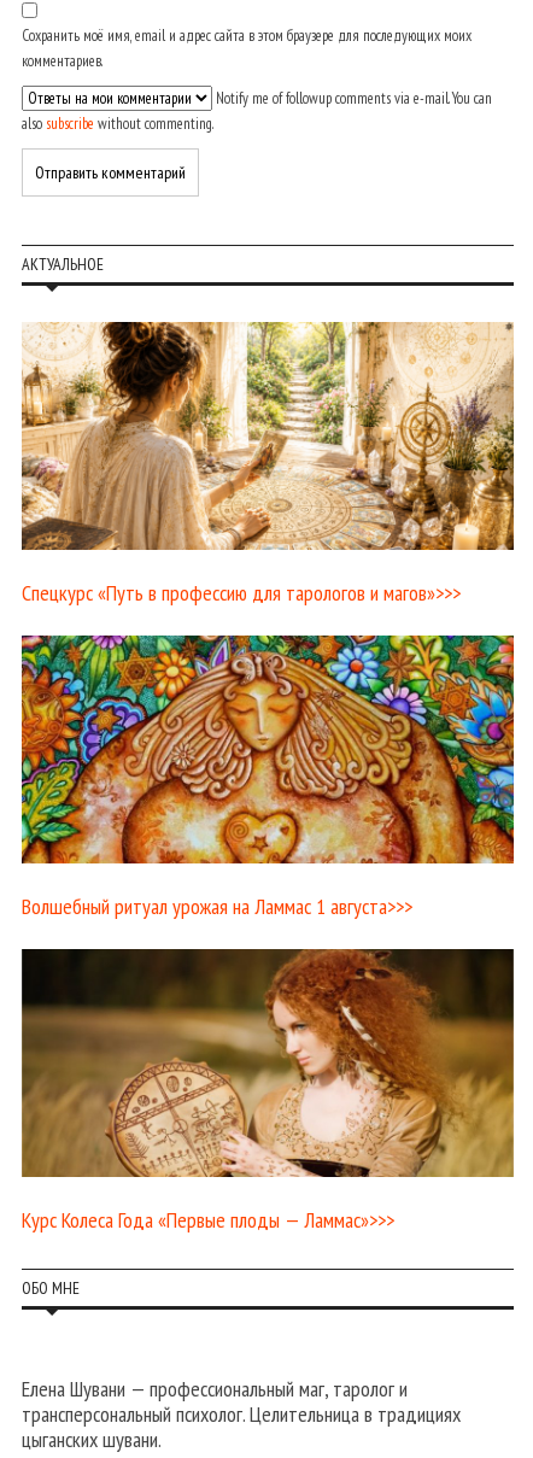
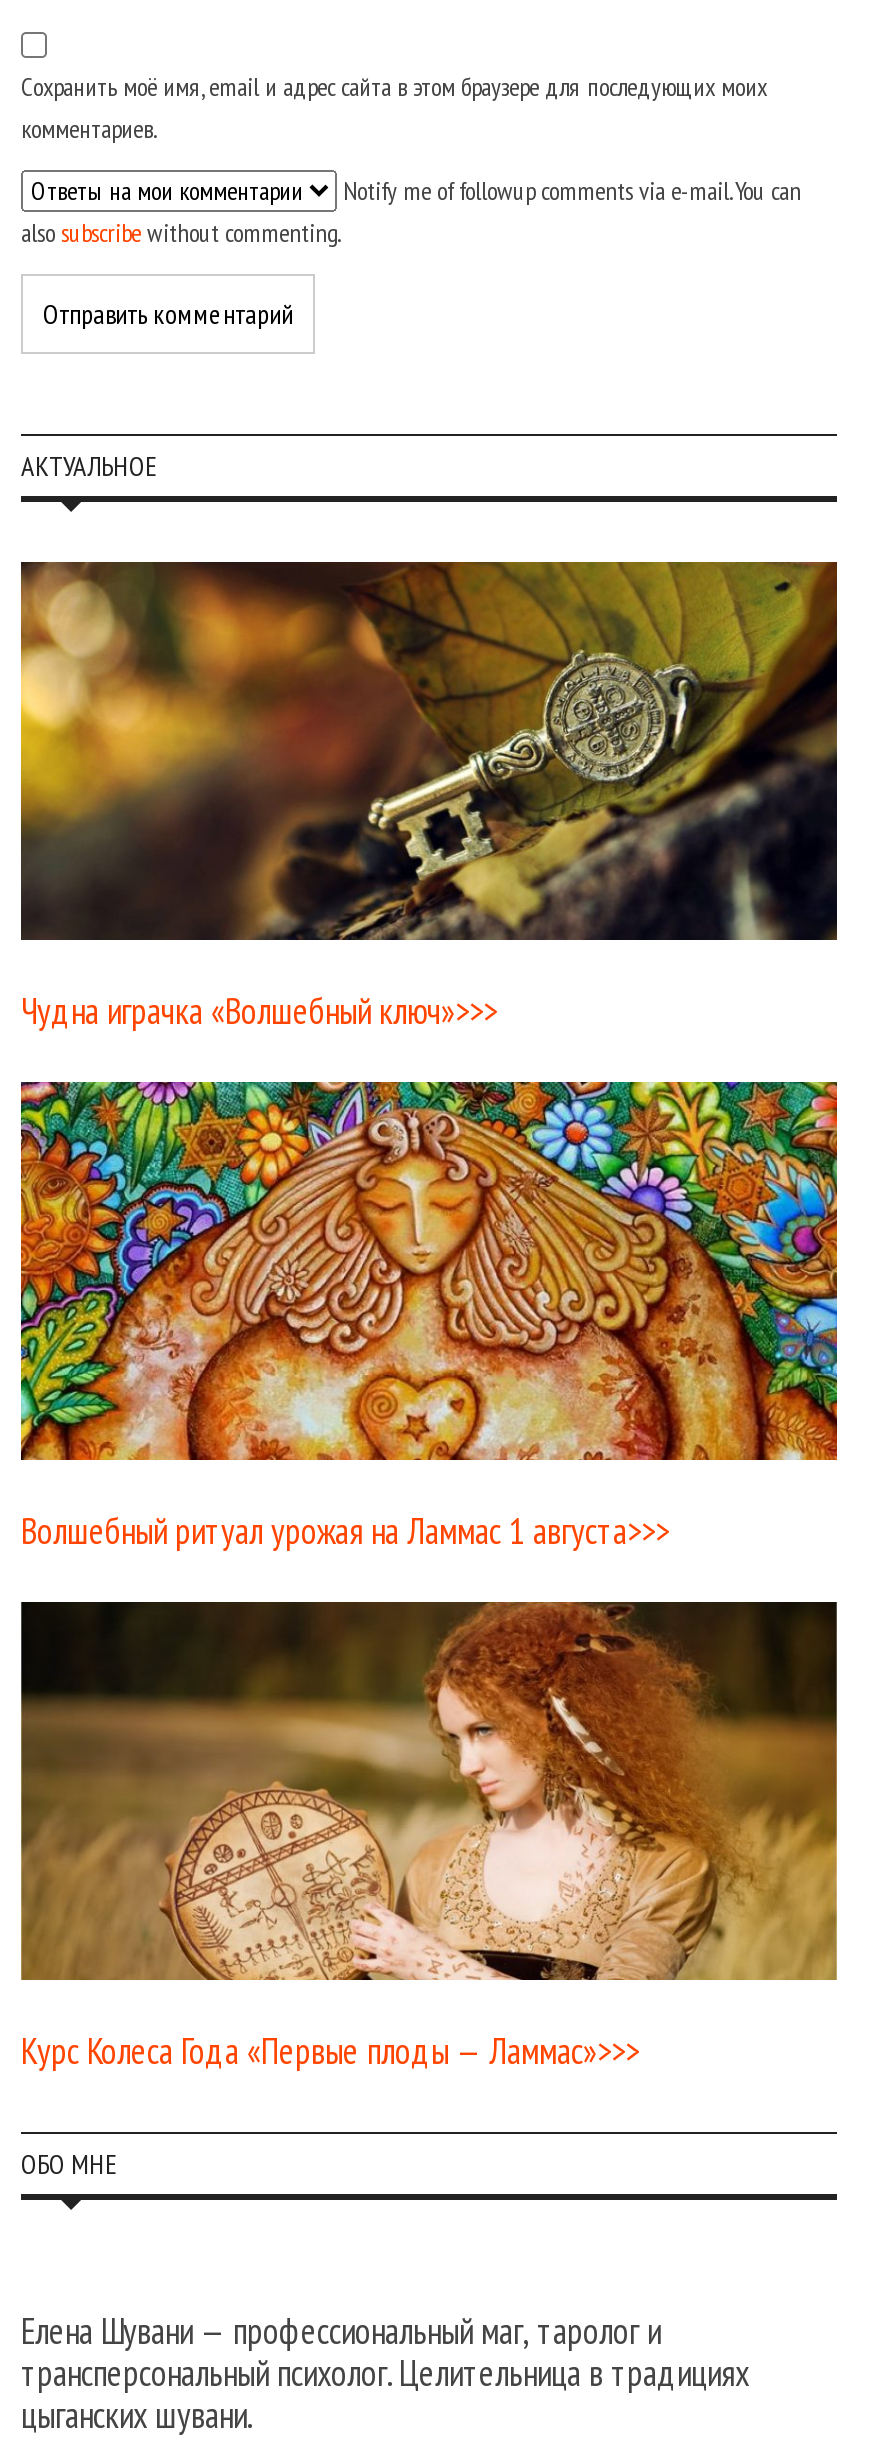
[20,321,515,606] [image] | Спецкурс «Путь в профессию для тарологов и магов»>>> -> [19,560,839,1034] [image] | Чудна играчка «Волшебный ключ»>>>

